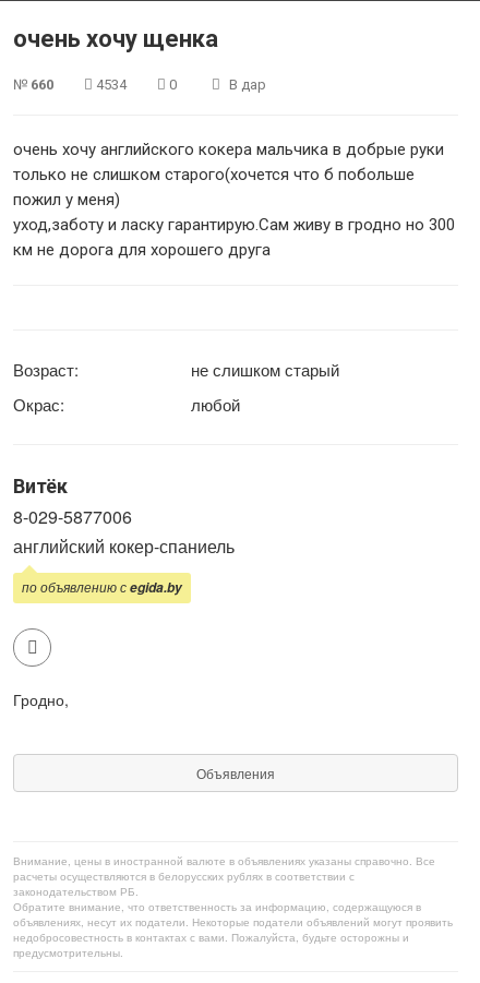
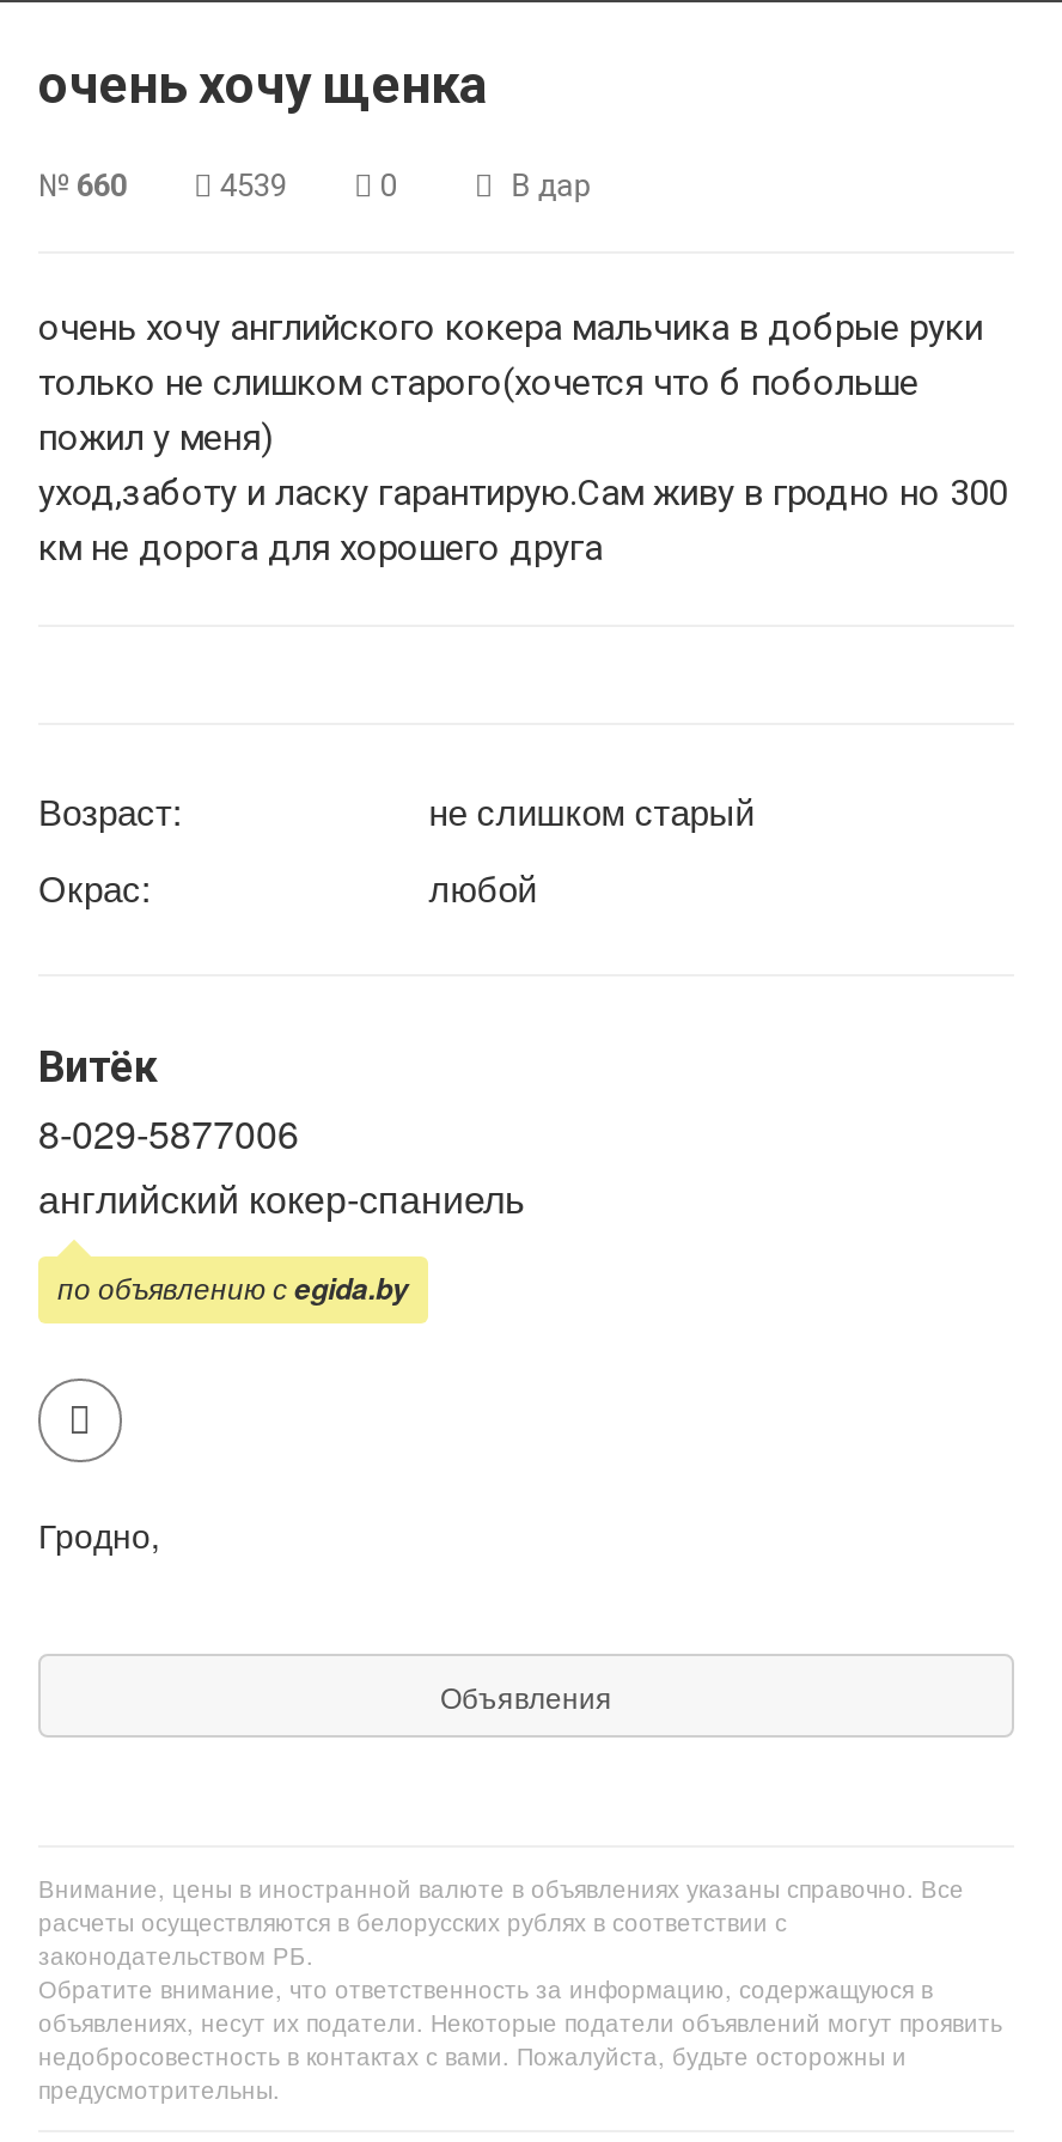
[93,76,127,93] 4534 -> [213,168,287,203] 4539

